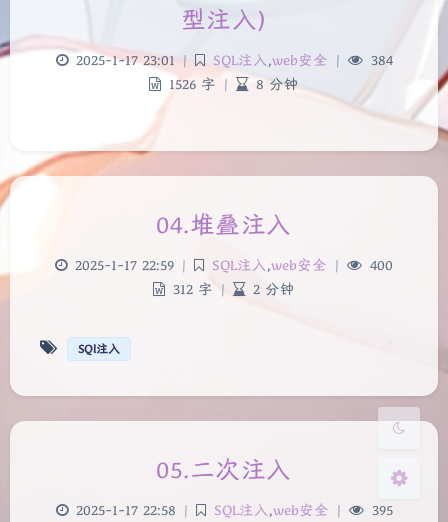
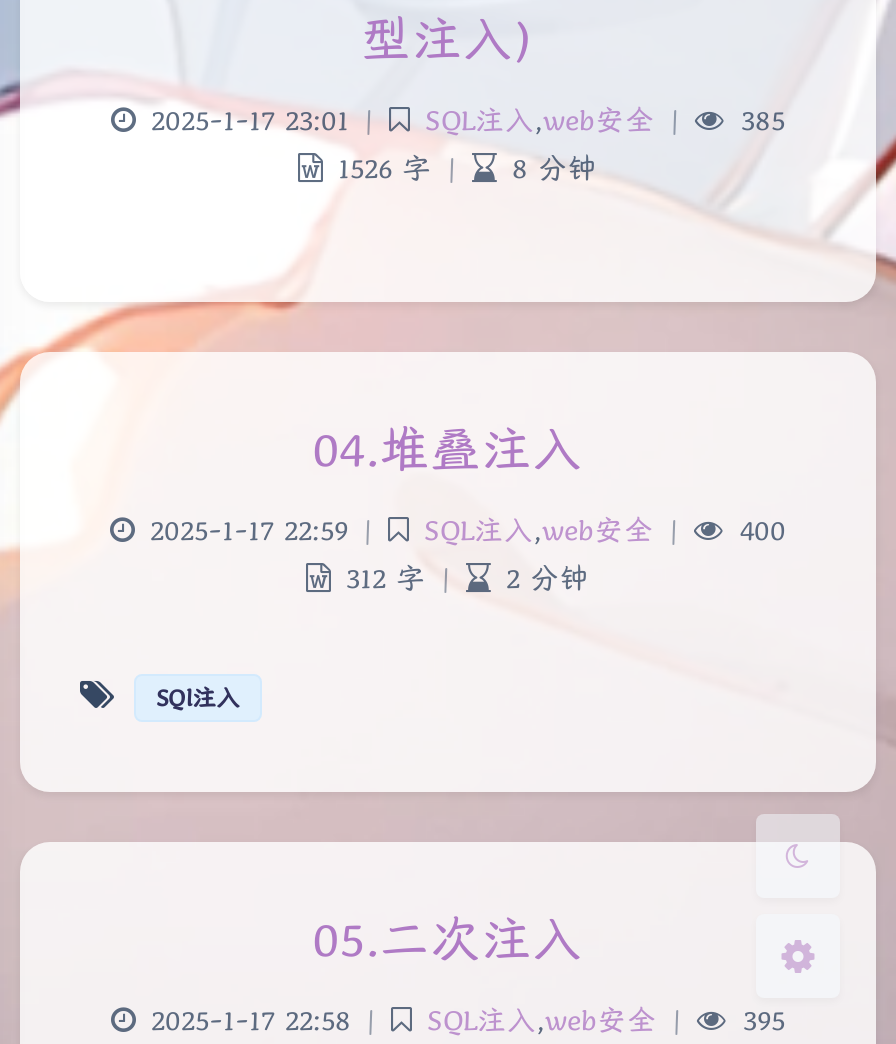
[365,51,392,69] 384 -> [731,101,785,137] 385

